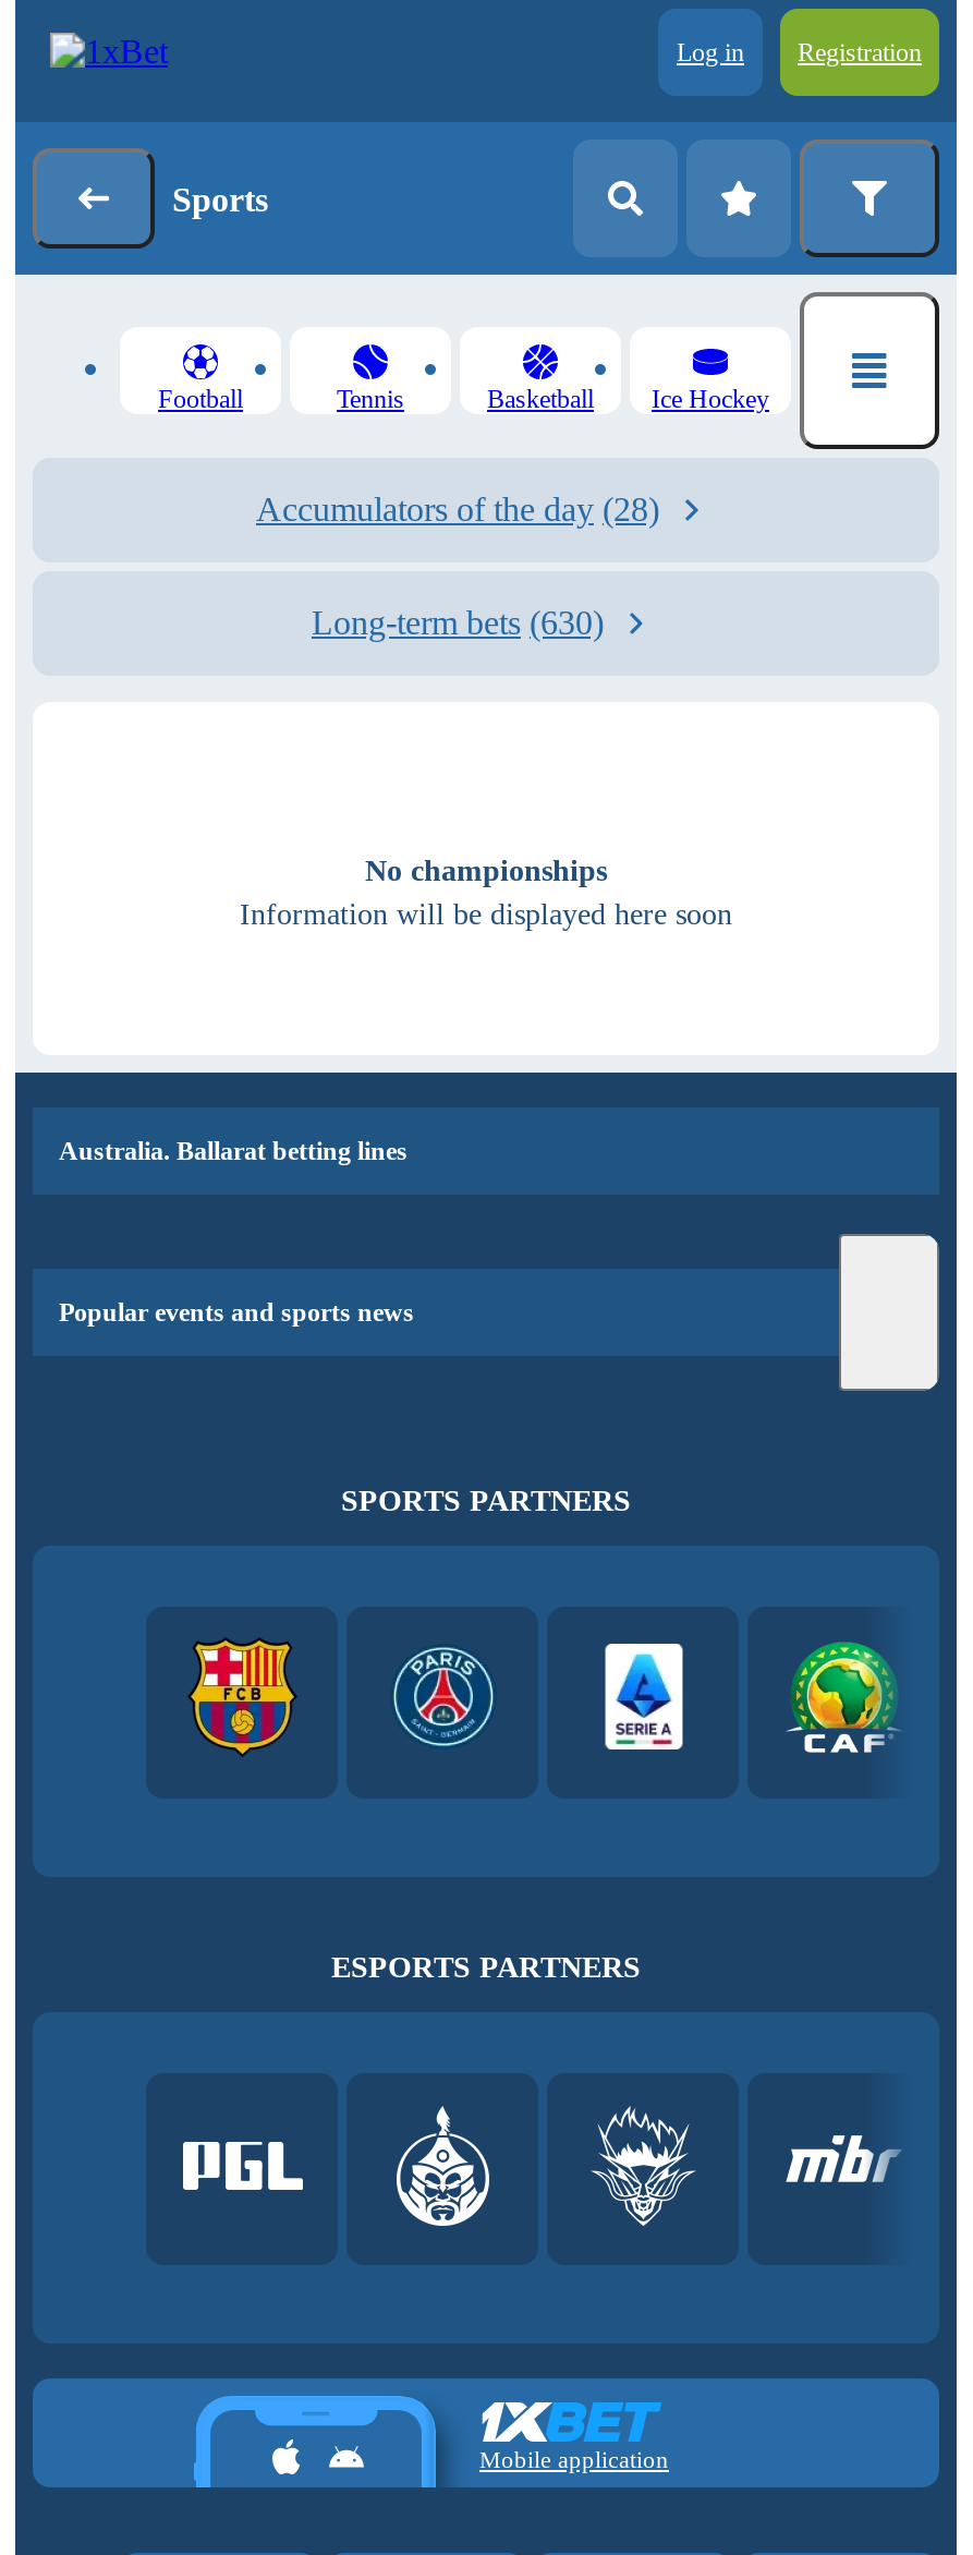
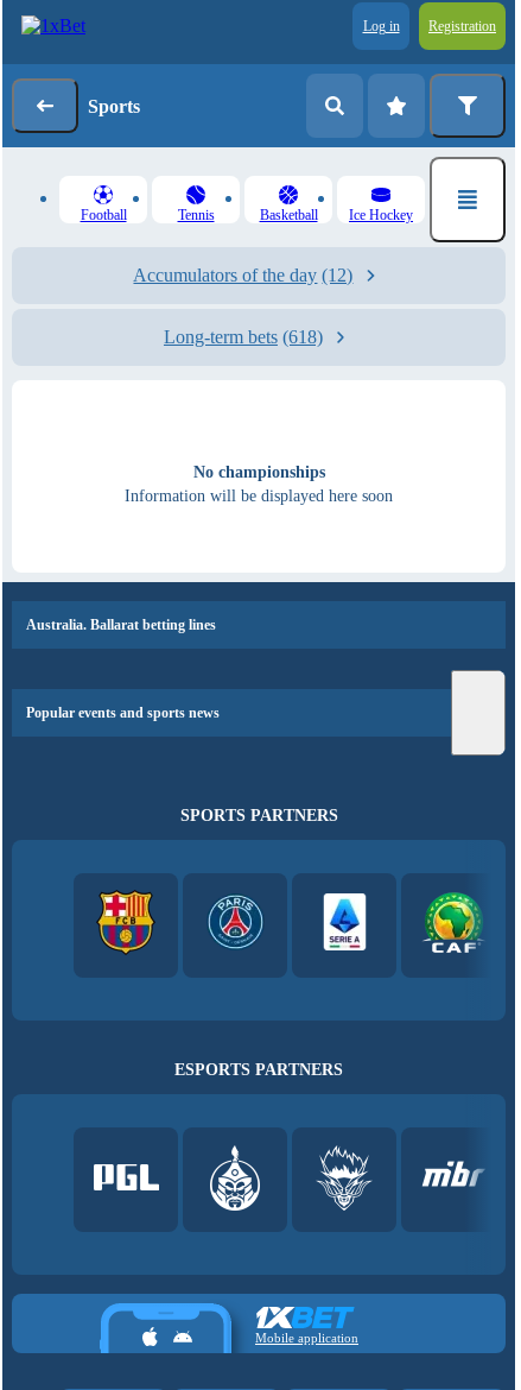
[256,491,659,528] Accumulators of the day (28) -> [134,265,353,285] Accumulators of the day (12)
[312,604,604,641] Long-term bets (630) -> [164,327,323,347] Long-term bets (618)

